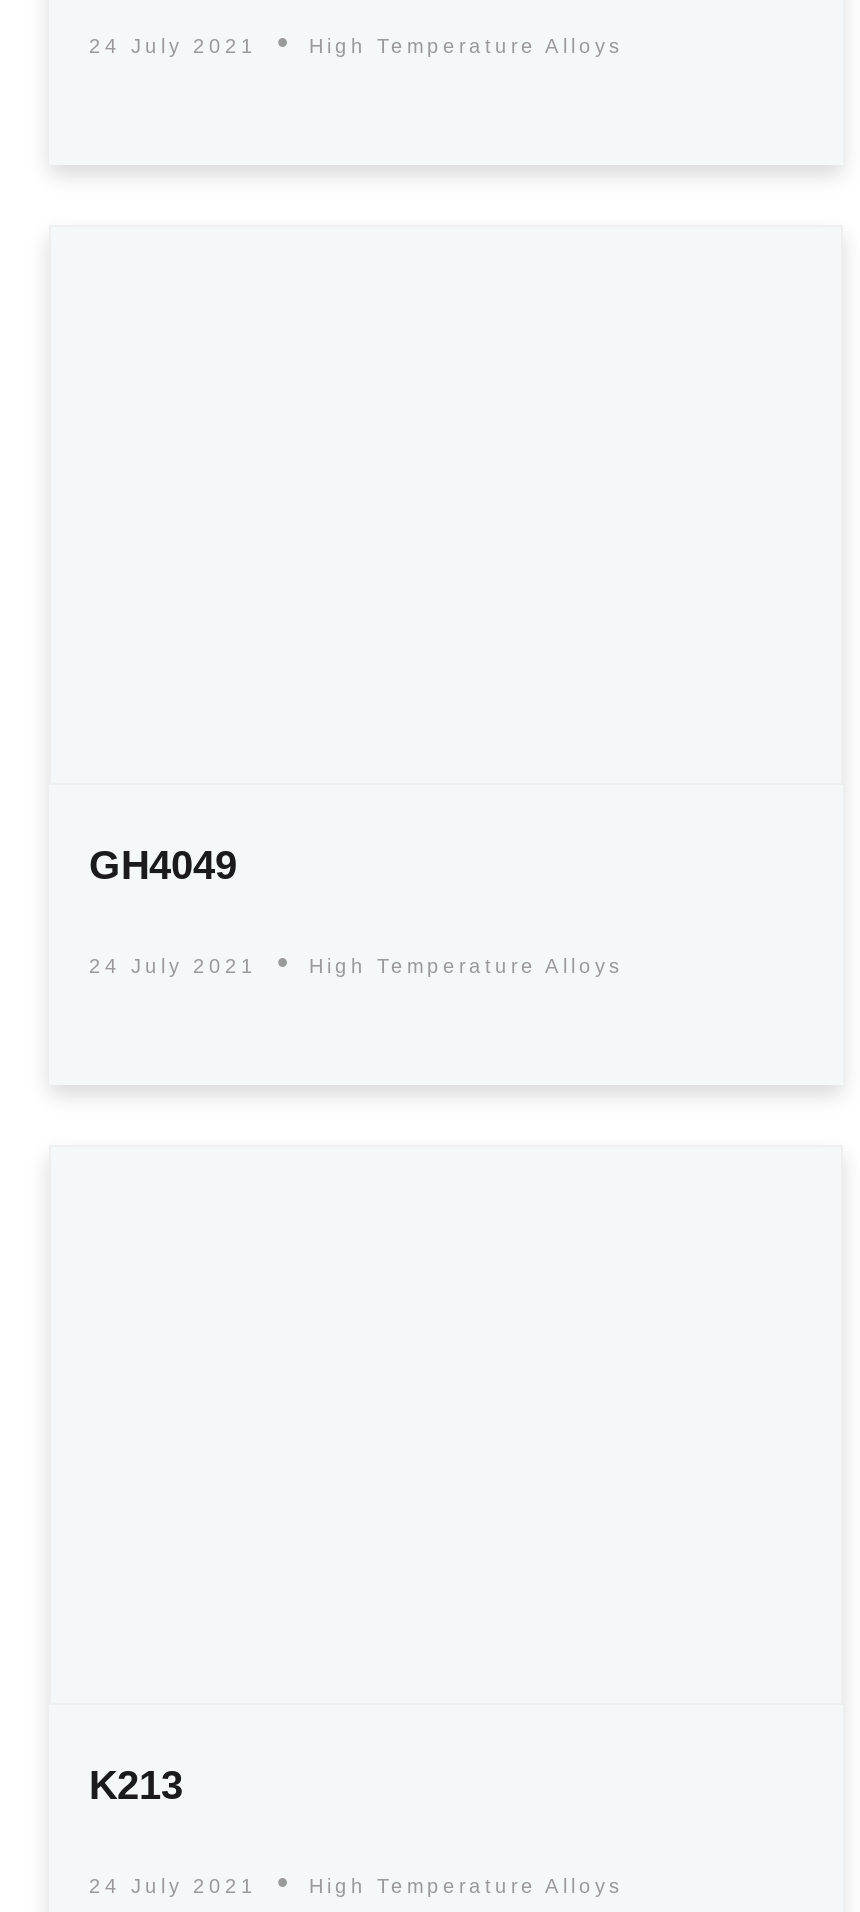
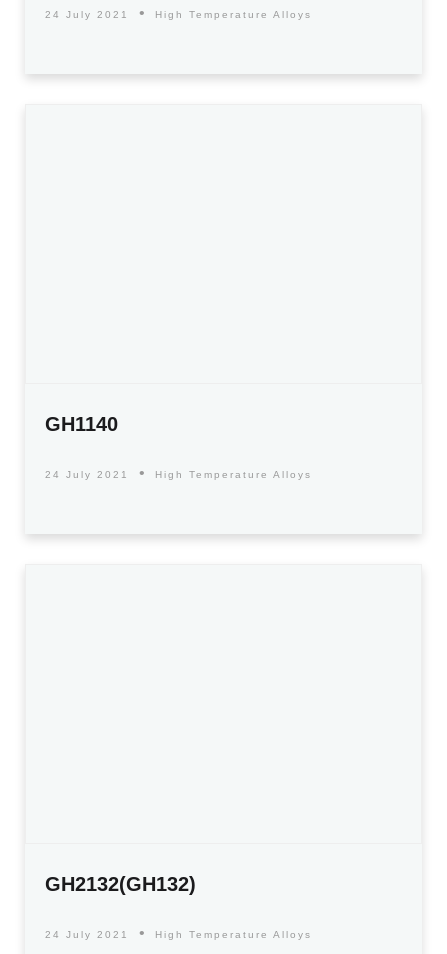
[89,843,237,887] GH4049 -> [45,413,118,435] GH1140
[89,1763,183,1807] K213 -> [45,873,196,895] GH2132(GH132)

